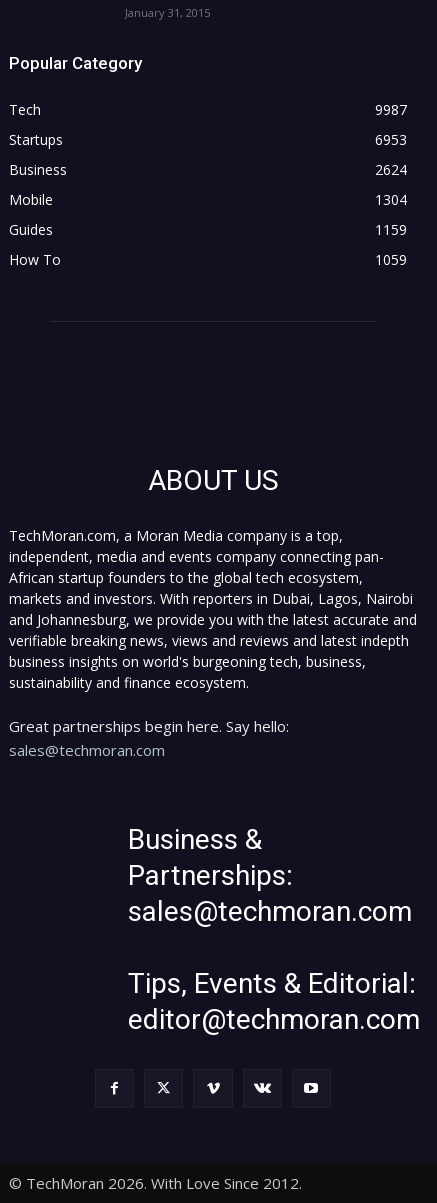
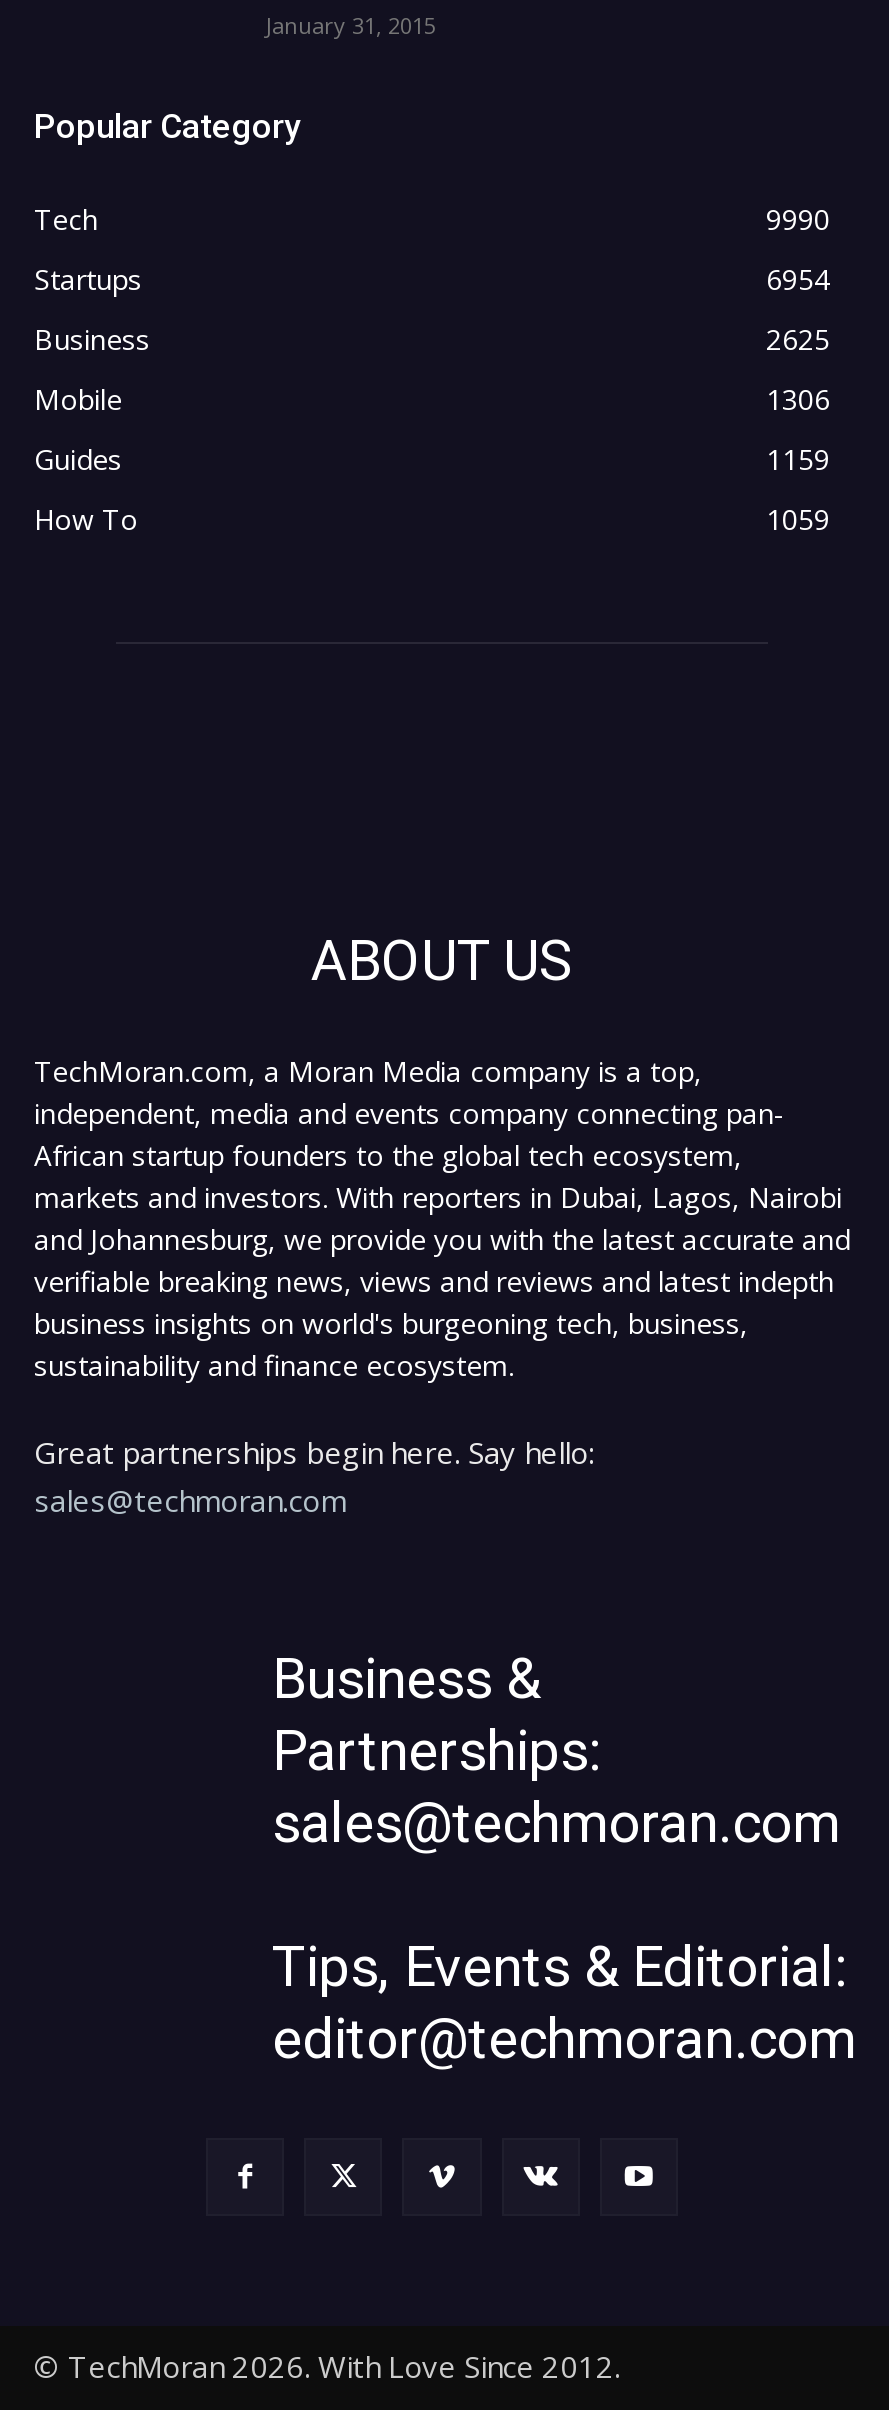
[375,100,407,119] 9987 -> [766,200,830,238] 9990
[375,130,407,149] 6953 -> [766,260,830,298] 6954
[375,160,407,179] 2624 -> [766,320,830,358] 2625
[375,190,407,209] 1304 -> [766,380,830,418] 1306

